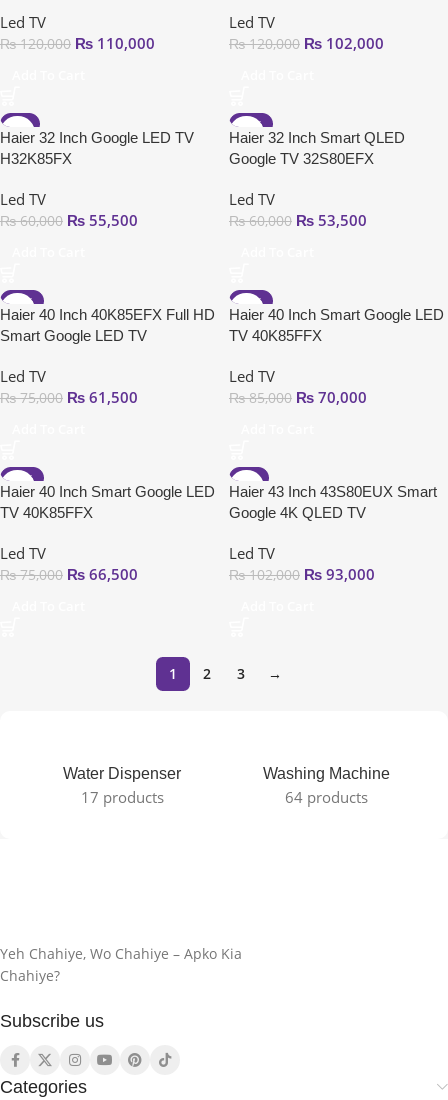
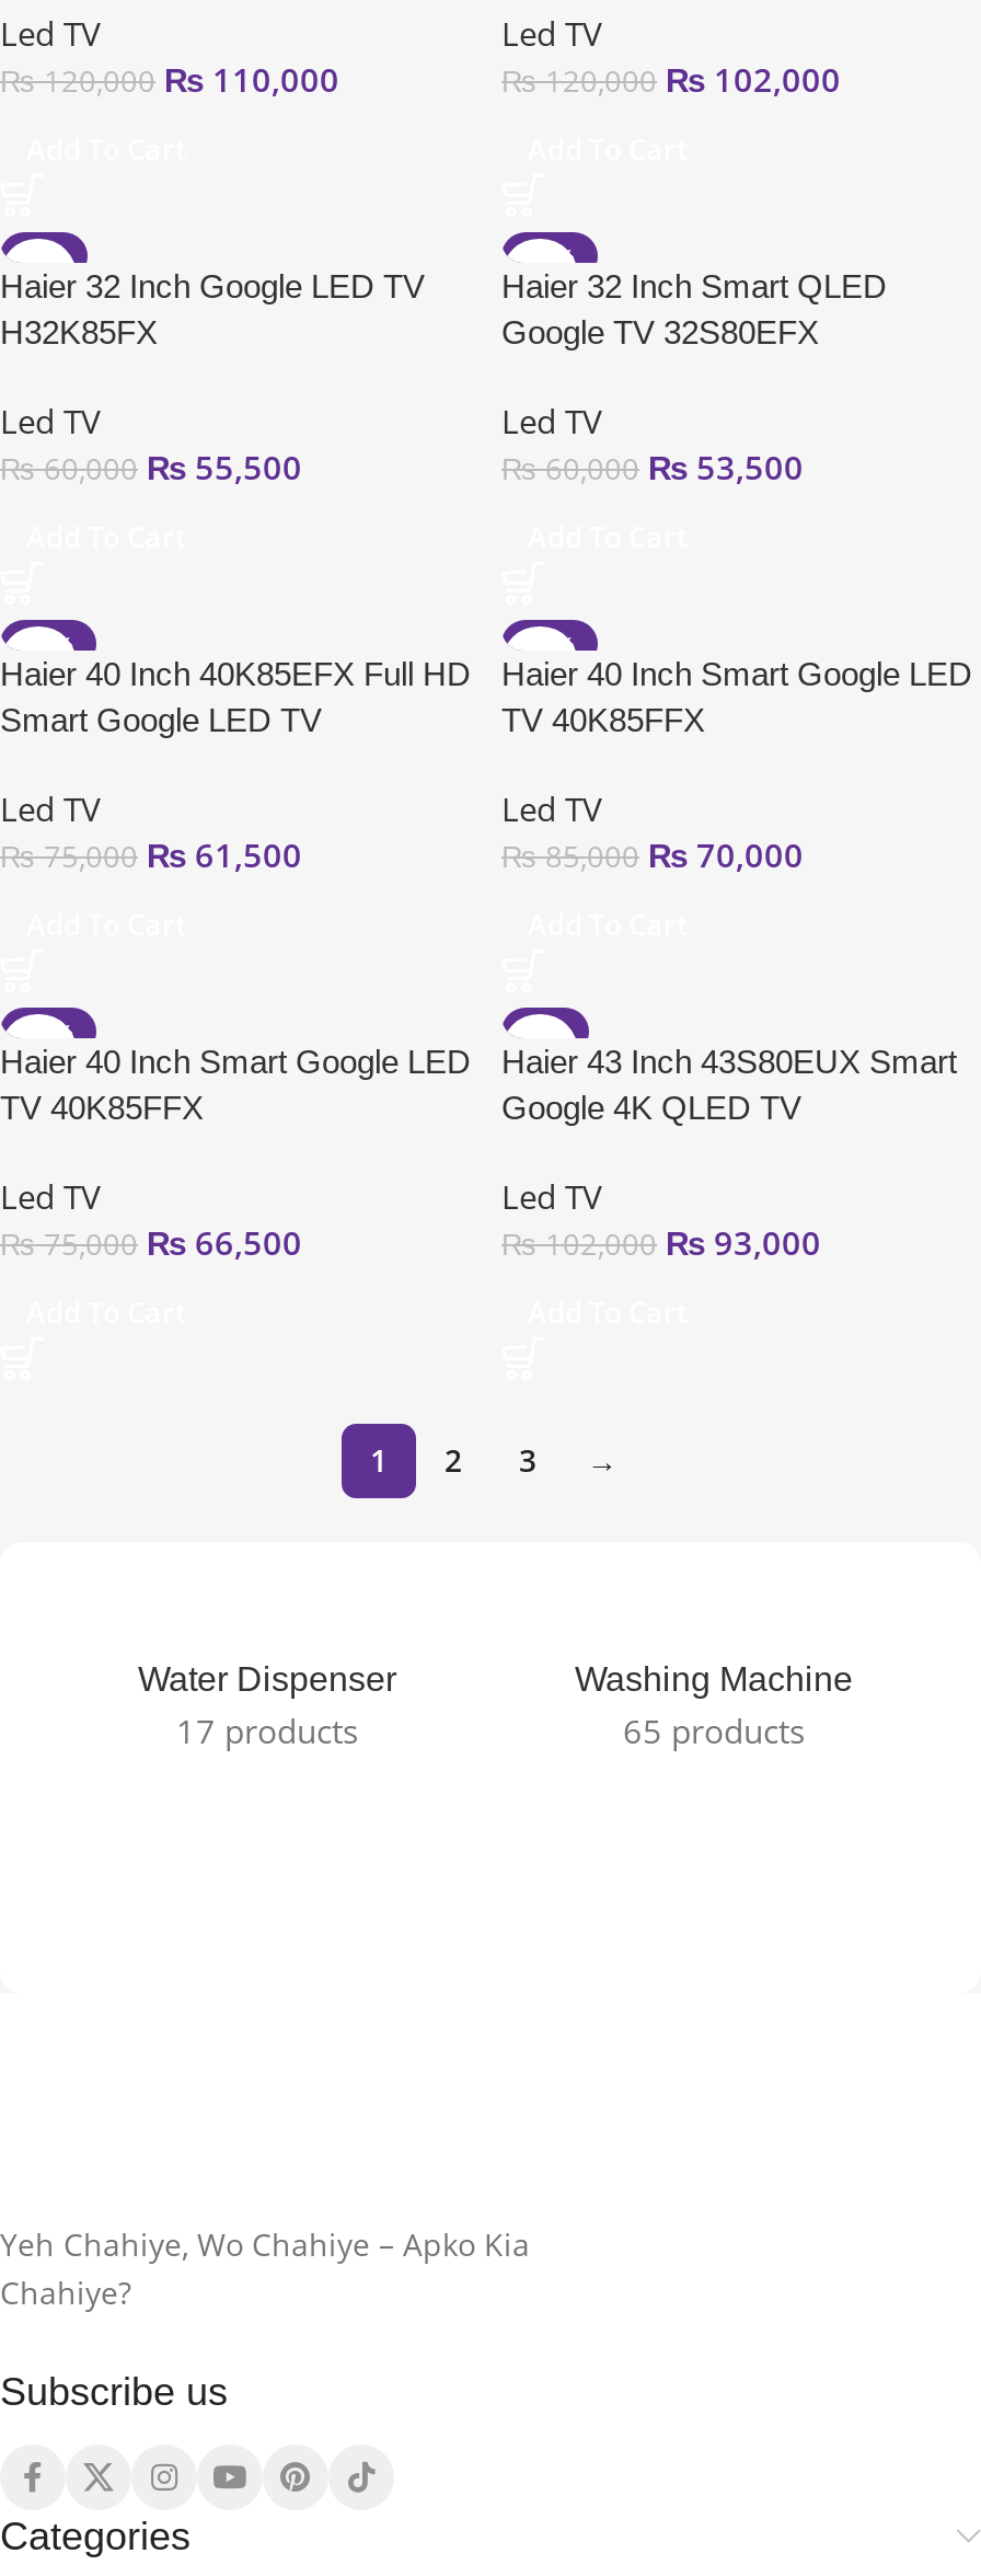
[284,787,367,807] 64 products -> [623,1709,805,1752] 65 products

